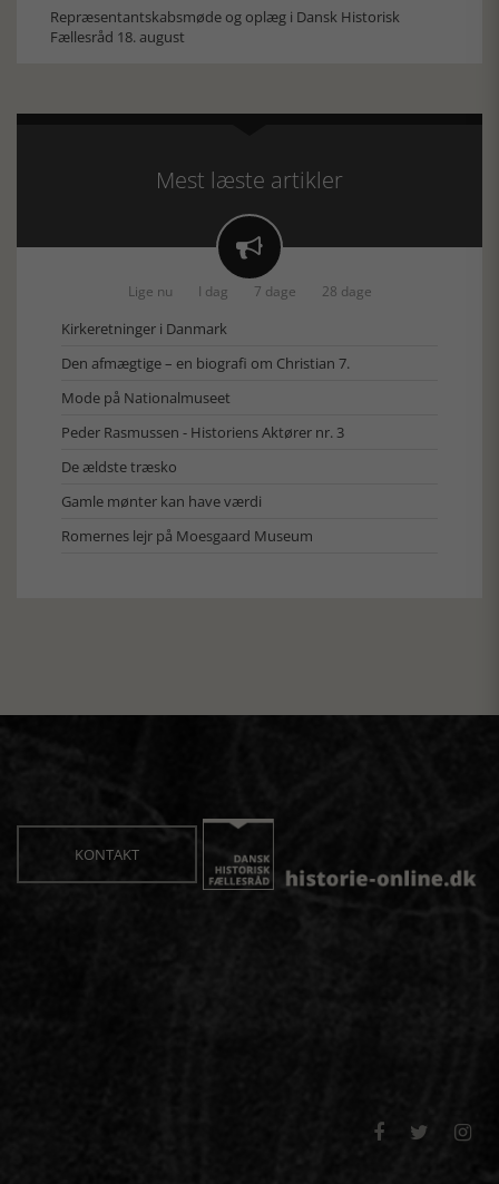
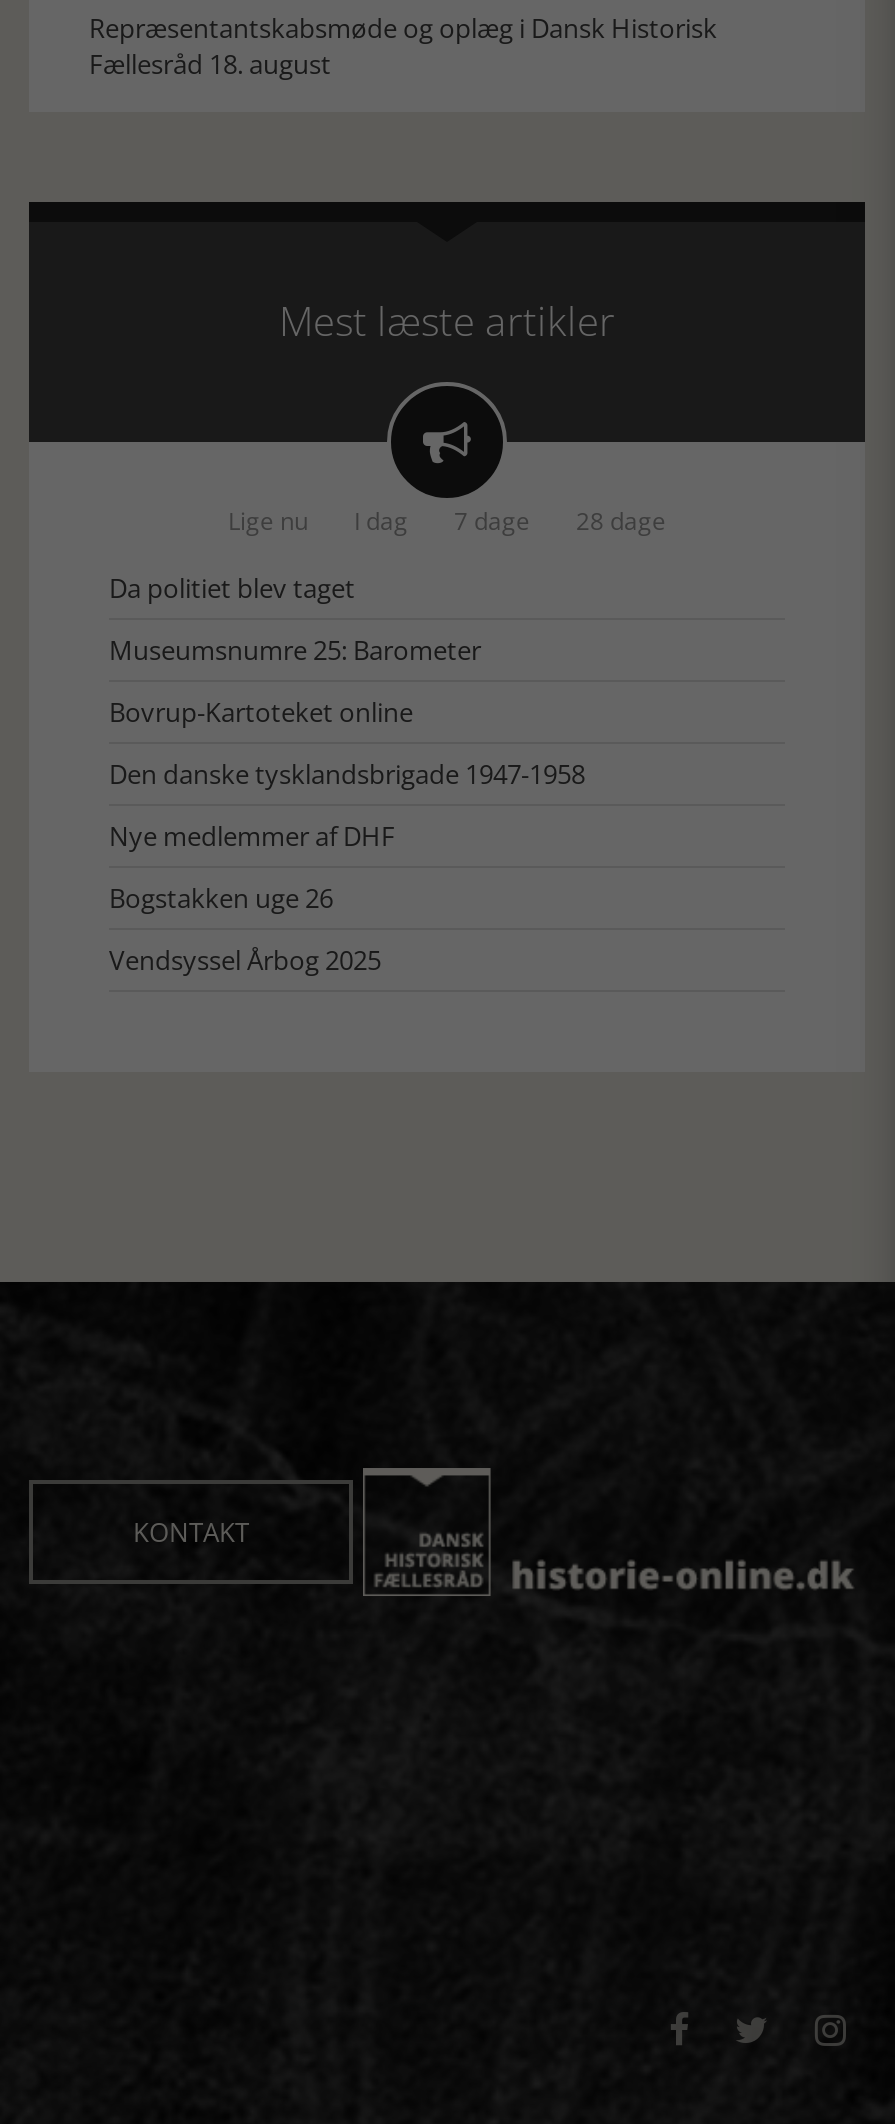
[61,319,227,339] Kirkeretninger i Danmark -> [109,570,355,606] Da politiet blev taget
[61,353,350,373] Den afmægtige – en biografi om Christian 7. -> [109,632,481,668] Museumsnumre 25: Barometer
[61,388,231,408] Mode på Nationalmuseet -> [109,694,413,730] Bovrup-Kartoteket online
[61,422,344,442] Peder Rasmussen - Historiens Aktører nr. 3 -> [109,756,585,792] Den danske tysklandsbrigade 1947-1958
[61,457,177,477] De ældste træsko -> [109,818,395,854] Nye medlemmer af DHF
[61,491,262,511] Gamle mønter kan have værdi -> [109,880,333,916] Bogstakken uge 26
[61,526,313,546] Romernes lejr på Moesgaard Museum -> [109,942,381,978] Vendsyssel Årbog 2025

